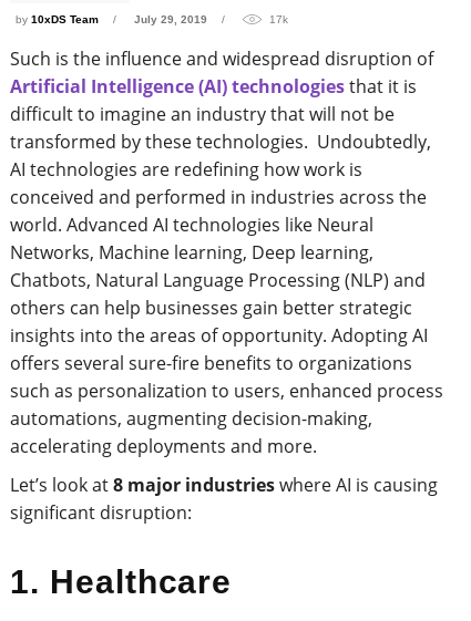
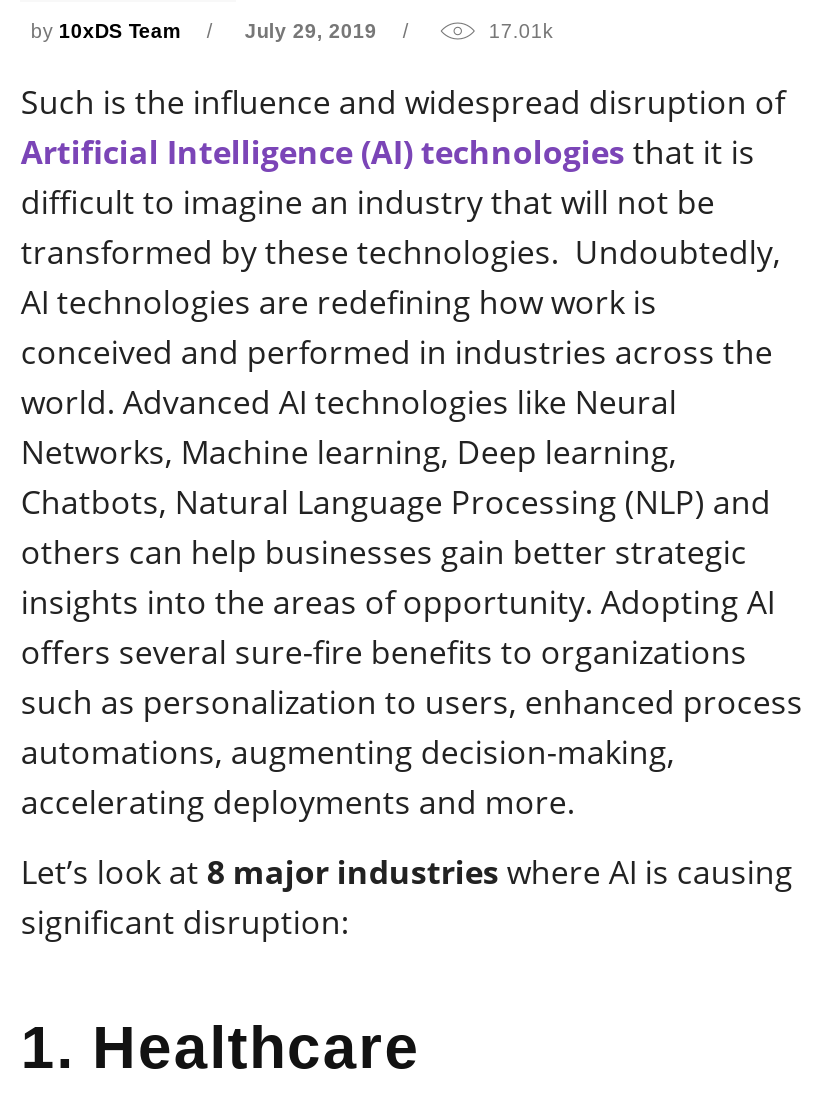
[270,13,289,25] 17k -> [489,20,553,42] 17.01k

